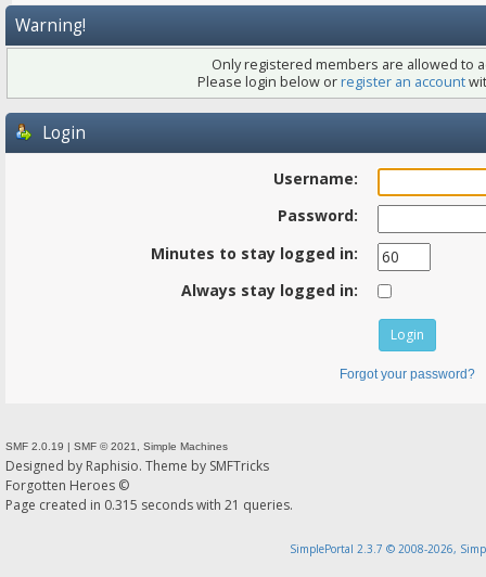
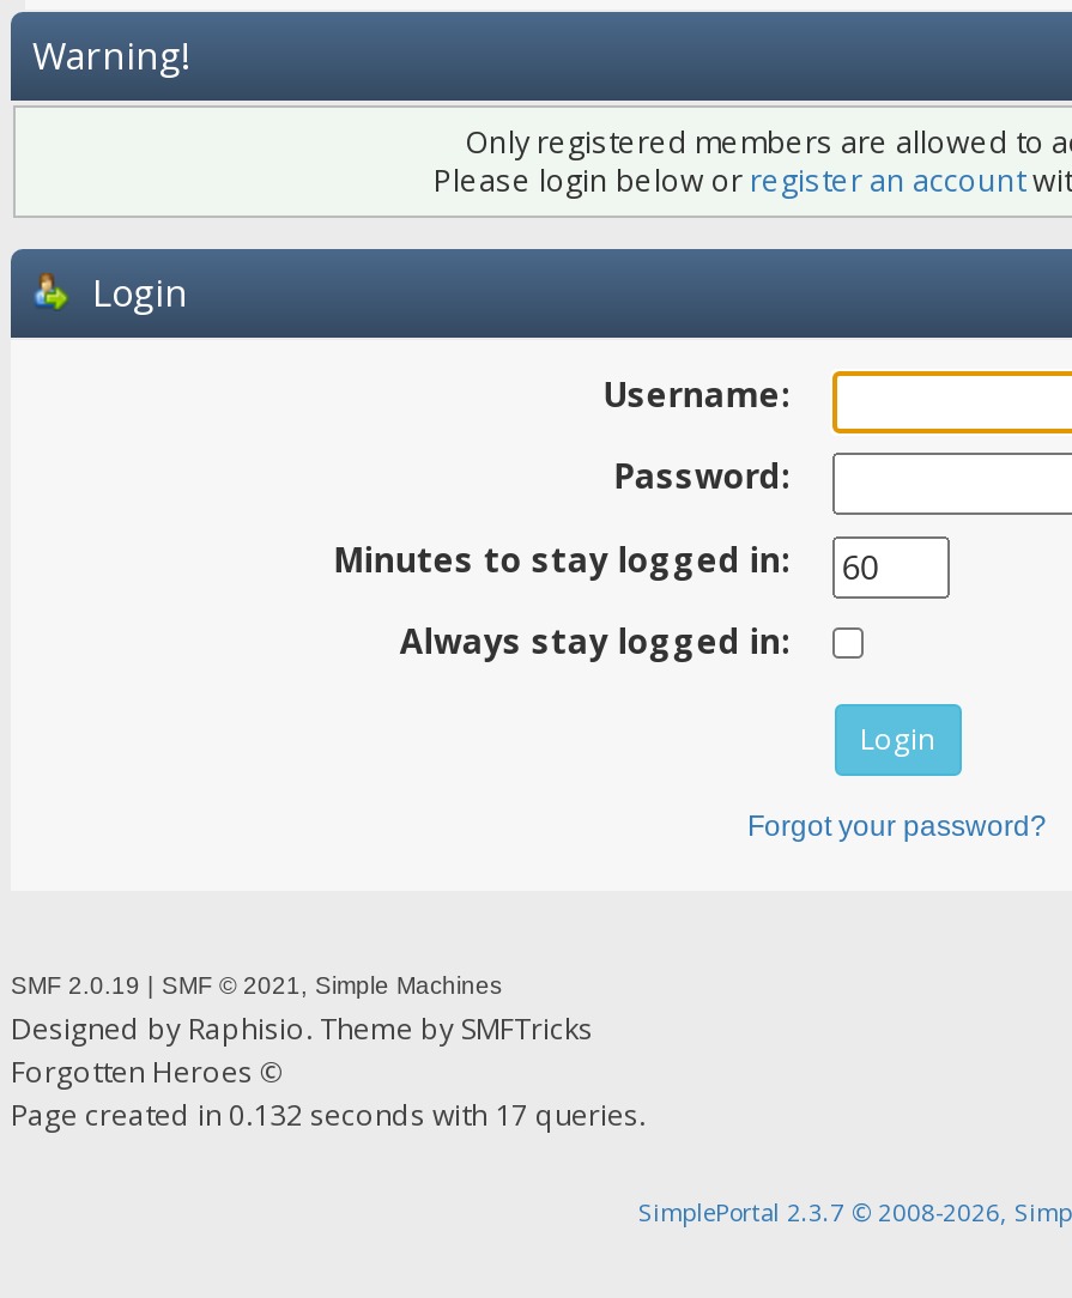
[5,495,293,514] Page created in 0.315 seconds with 21 queries. -> [11,1094,646,1135] Page created in 0.132 seconds with 17 queries.

